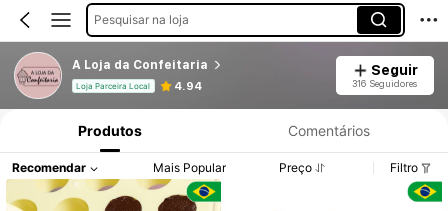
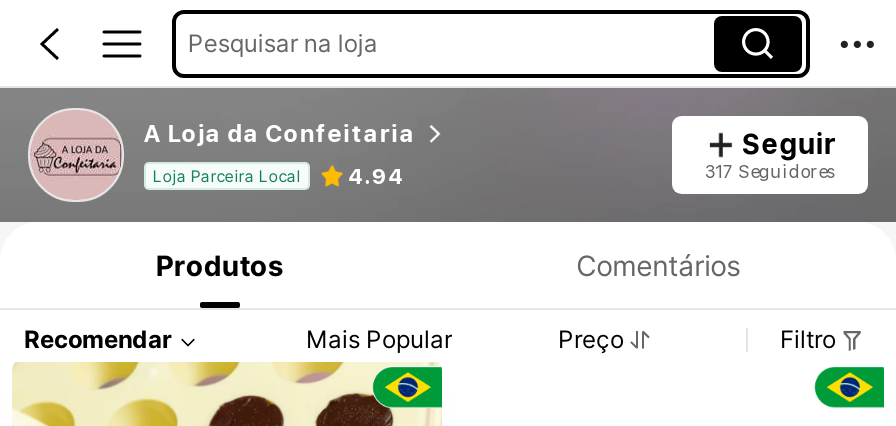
[352,78,417,89] 316 Seguidores -> [704,160,834,182] 317 Seguidores

